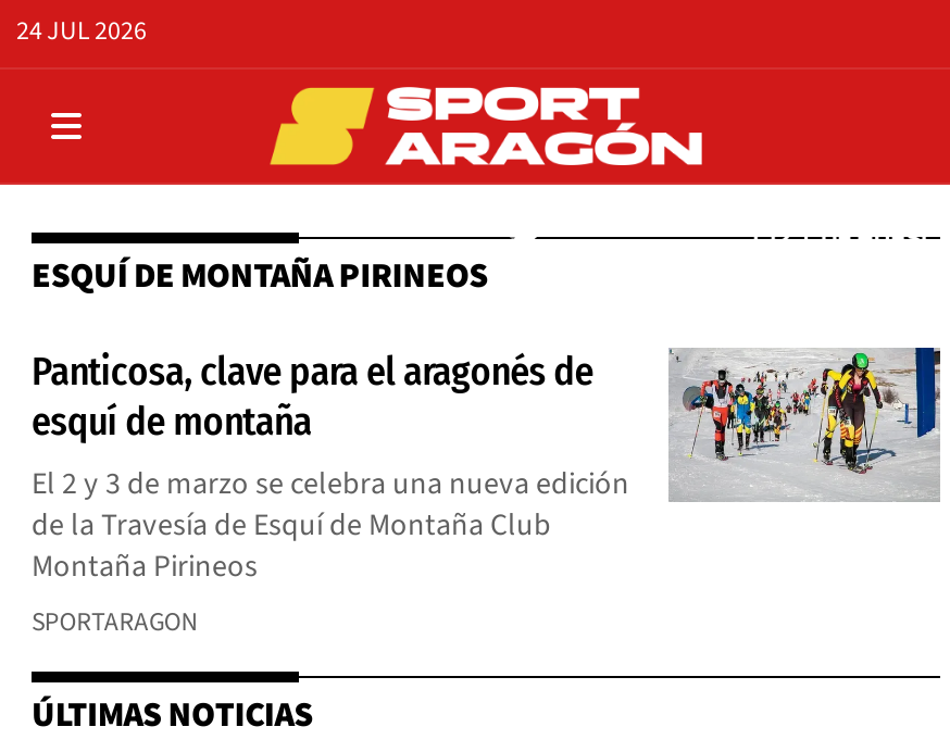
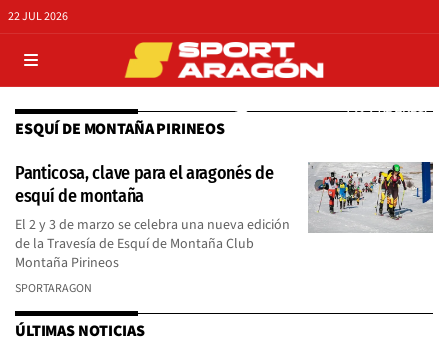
[16,12,147,49] 24 JUL 2026 -> [8,8,68,25] 22 JUL 2026

